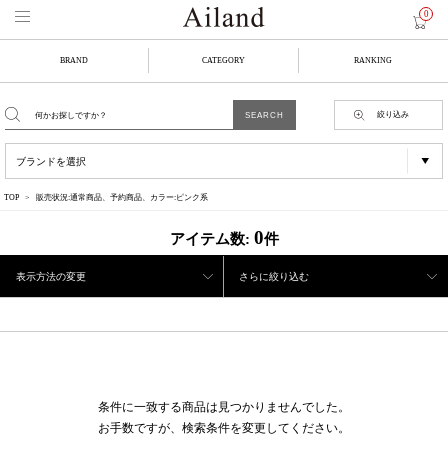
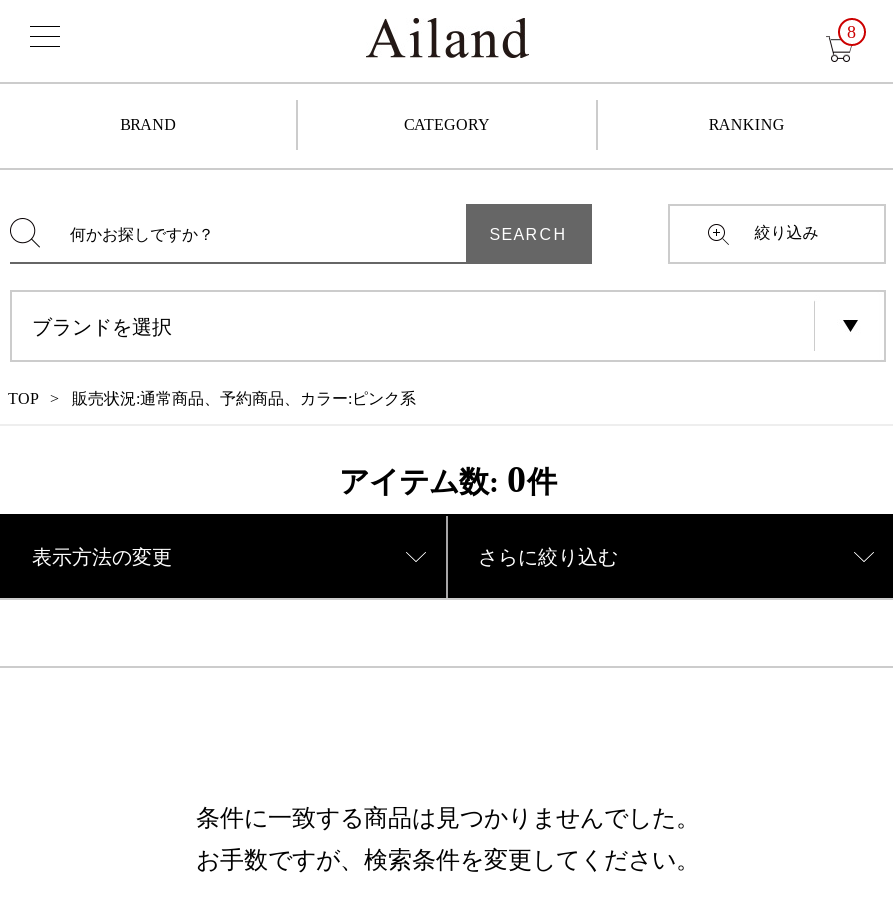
[423,9,428,19] 0 -> [847,22,857,42] 8

